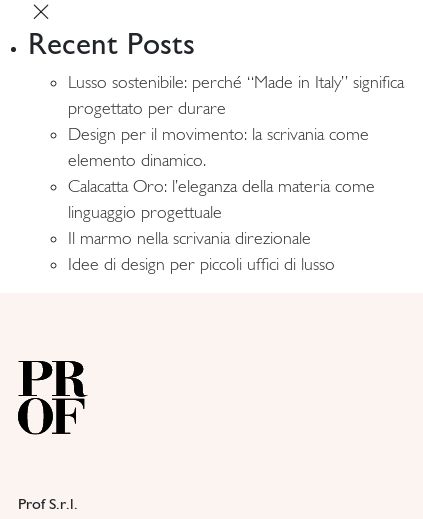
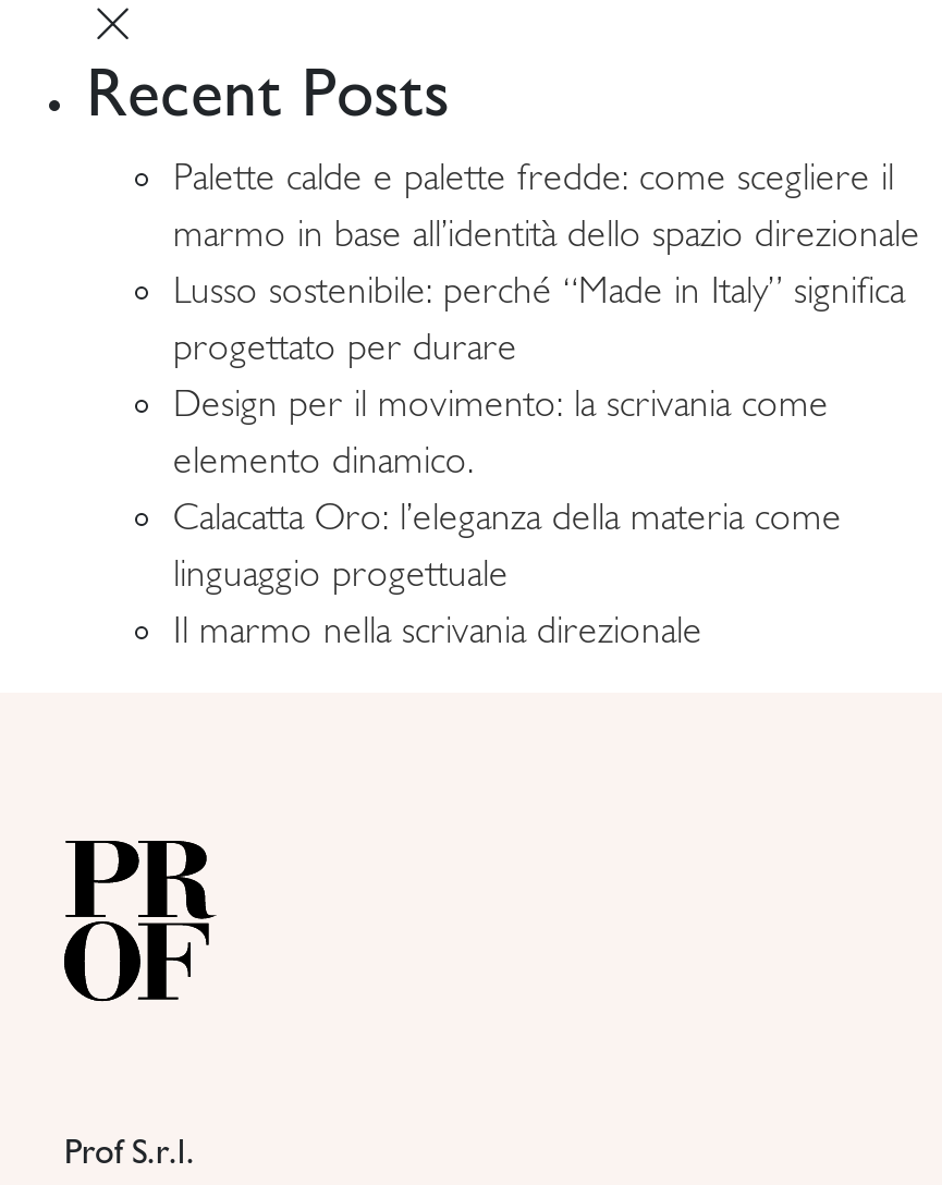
none -> [173,155,920,255] Palette calde e palette fredde: come scegliere il | marmo in base all’identità dello spazio direzionale
moved [68,72,404,248] -> [173,268,905,651]: Lusso sostenibile: perché “Made in Italy” significa | progettato per durare | Design per il movimento: la scrivania come | elemento dinamico. | Calacatta Oro: l’eleganza della materia come | linguaggio progettuale | Il marmo nella scrivania direzionale
[68,254,335,274] Idee di design per piccoli uffici di lusso -> none

